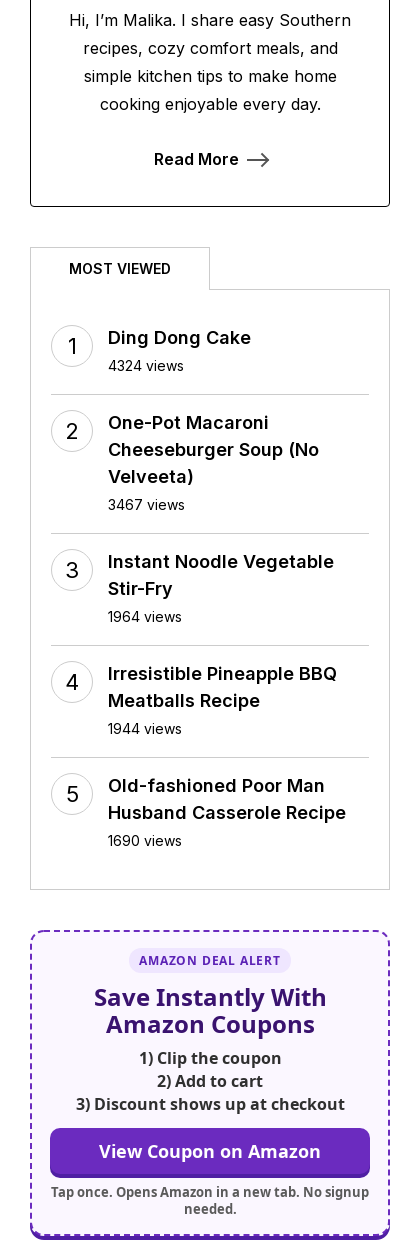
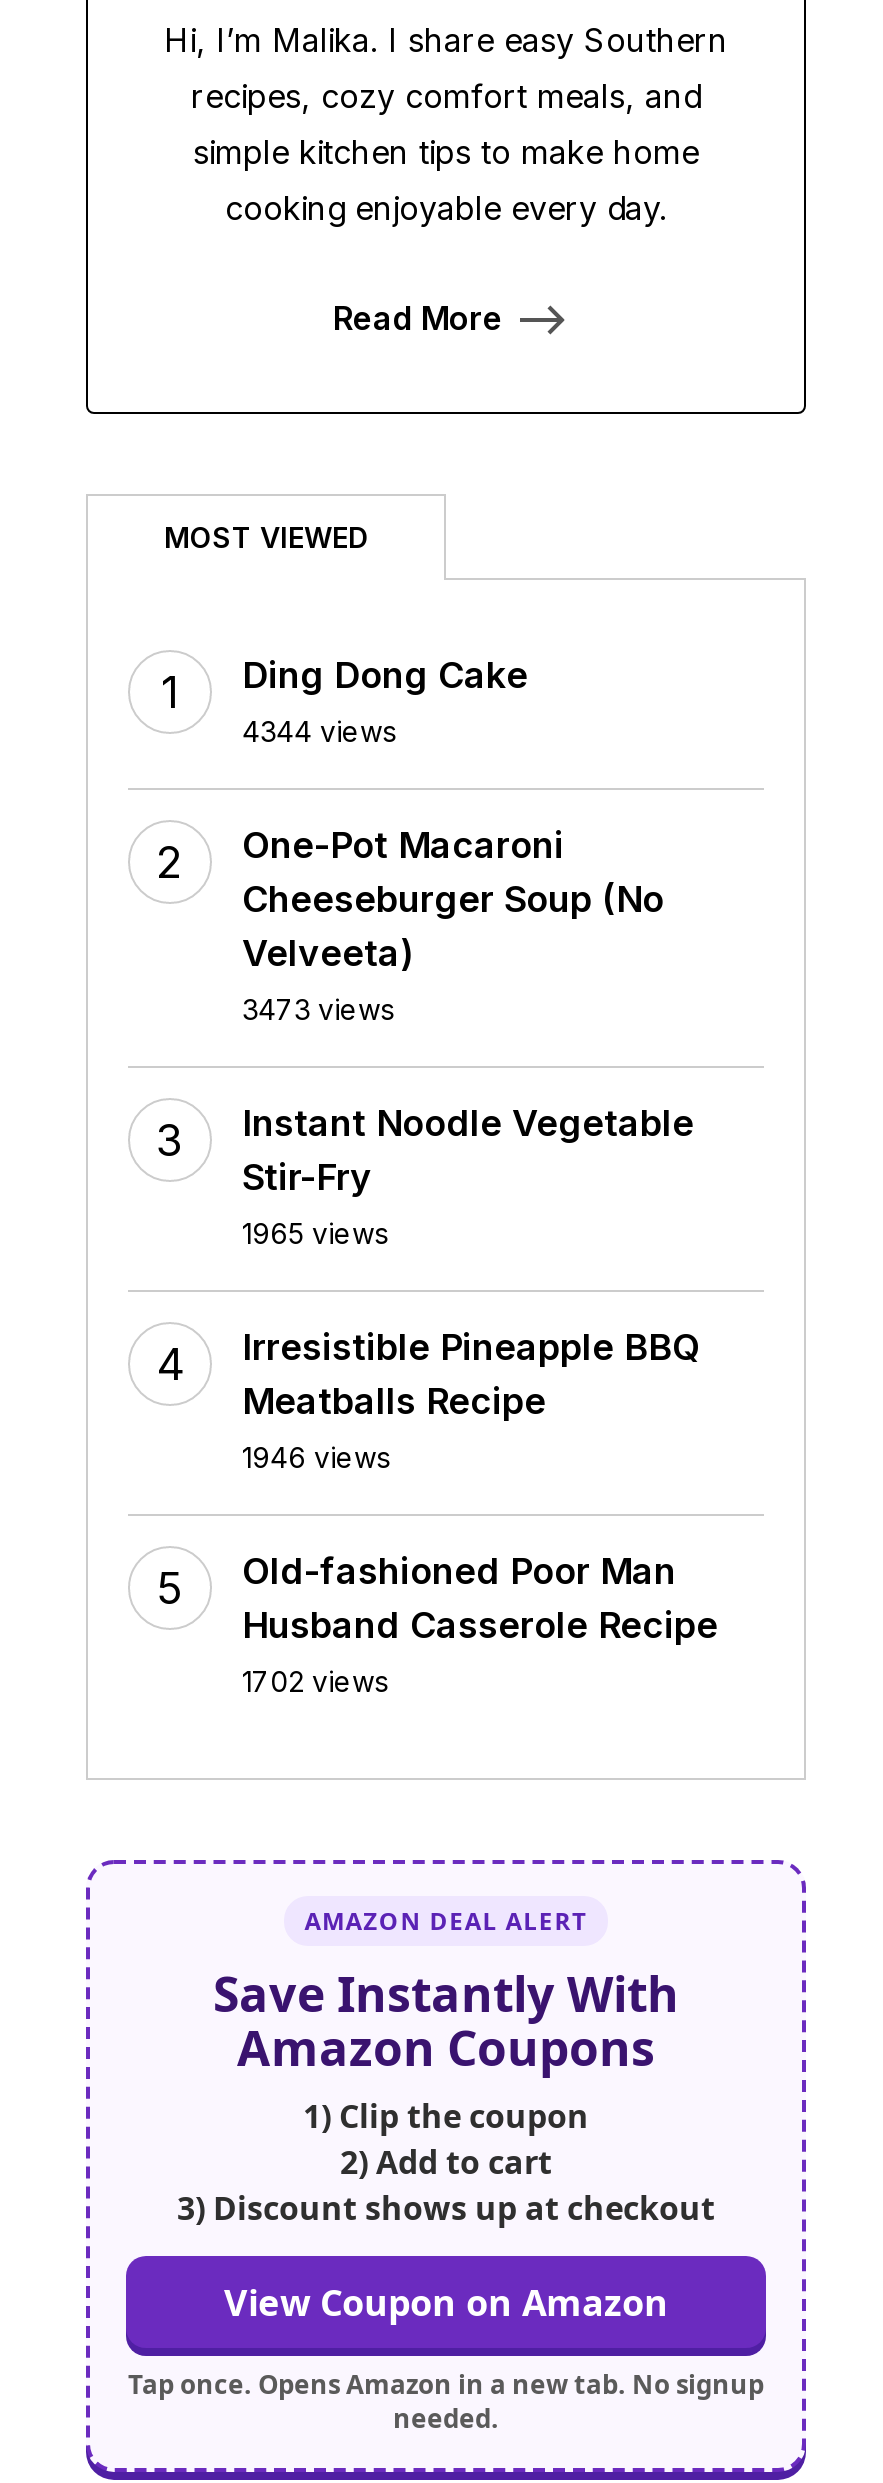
[108,357,184,374] 4324 views -> [242,714,396,748] 4344 views
[108,496,185,513] 3467 views -> [242,992,394,1026] 3473 views
[108,608,182,625] 1964 views -> [242,1216,388,1250] 1965 views
[108,720,182,737] 1944 views -> [242,1440,390,1474] 1946 views
[108,832,182,849] 1690 views -> [242,1664,388,1698] 1702 views

